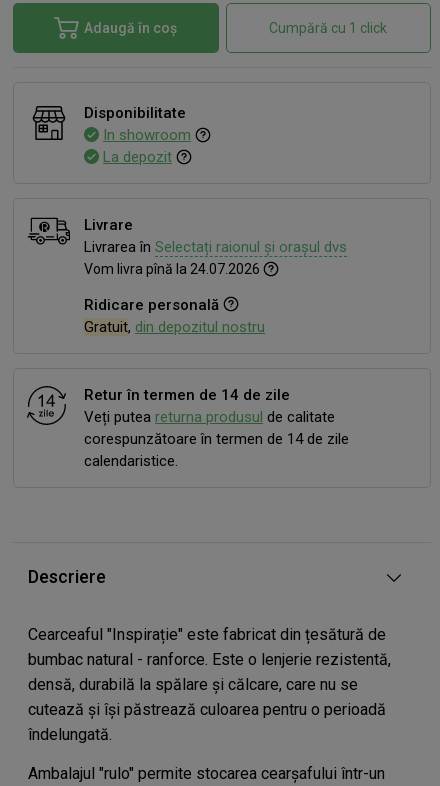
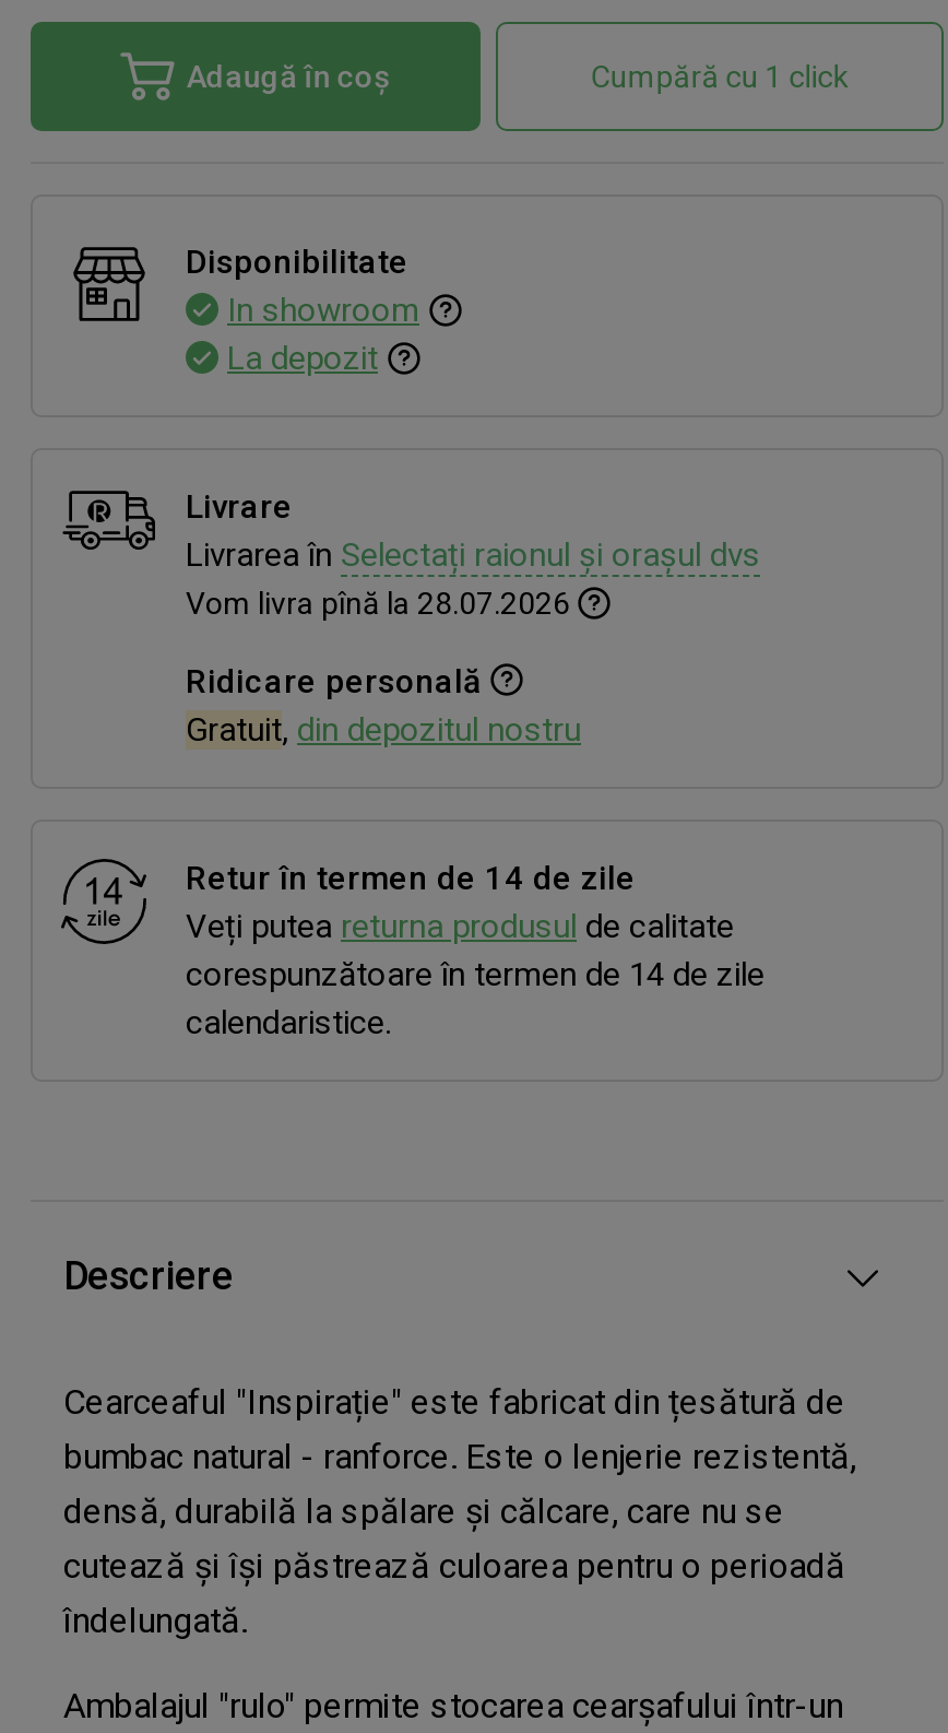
[84,260,263,276] Vom livra pînă la 24.07.2026 -> [186,585,577,620] Vom livra pînă la 28.07.2026

